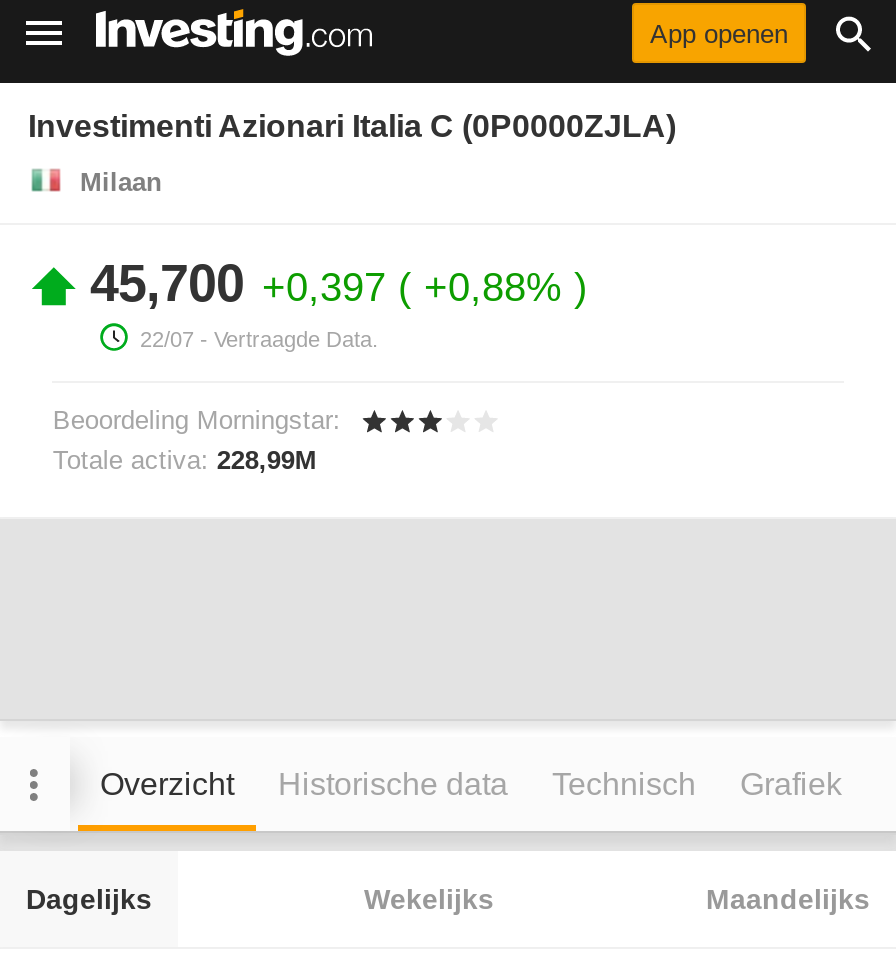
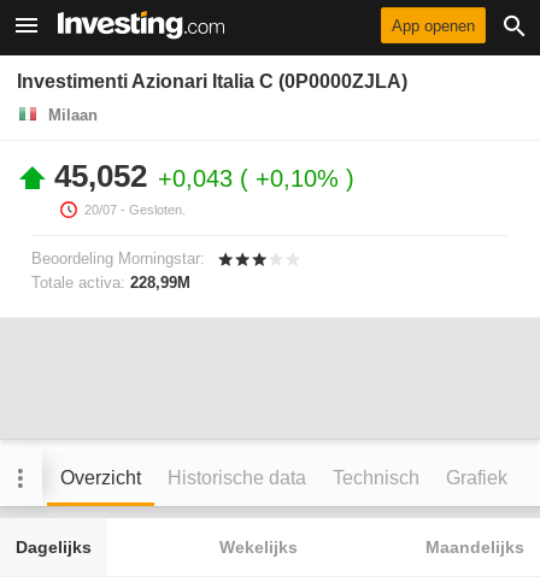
[90,253,574,351] 45,700 +0,397 +0,88% | 22/07 - Vertraagde Data. -> [54,158,346,217] 45,052 +0,043 +0,10% | 20/07 - Gesloten.

